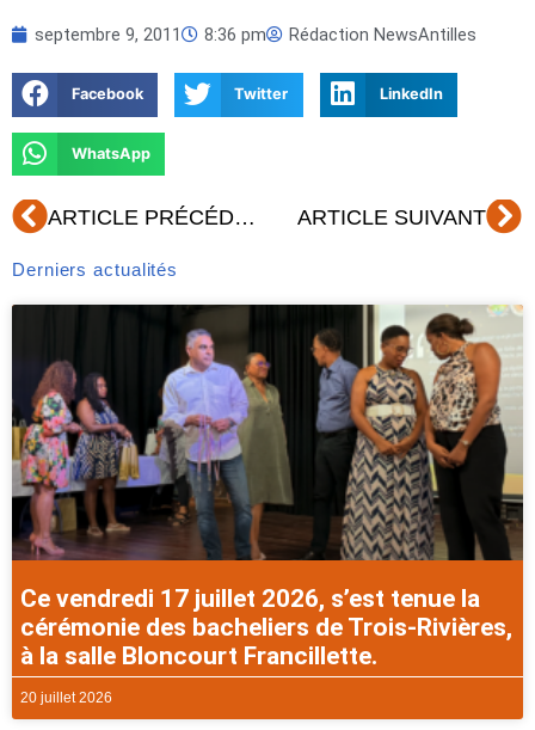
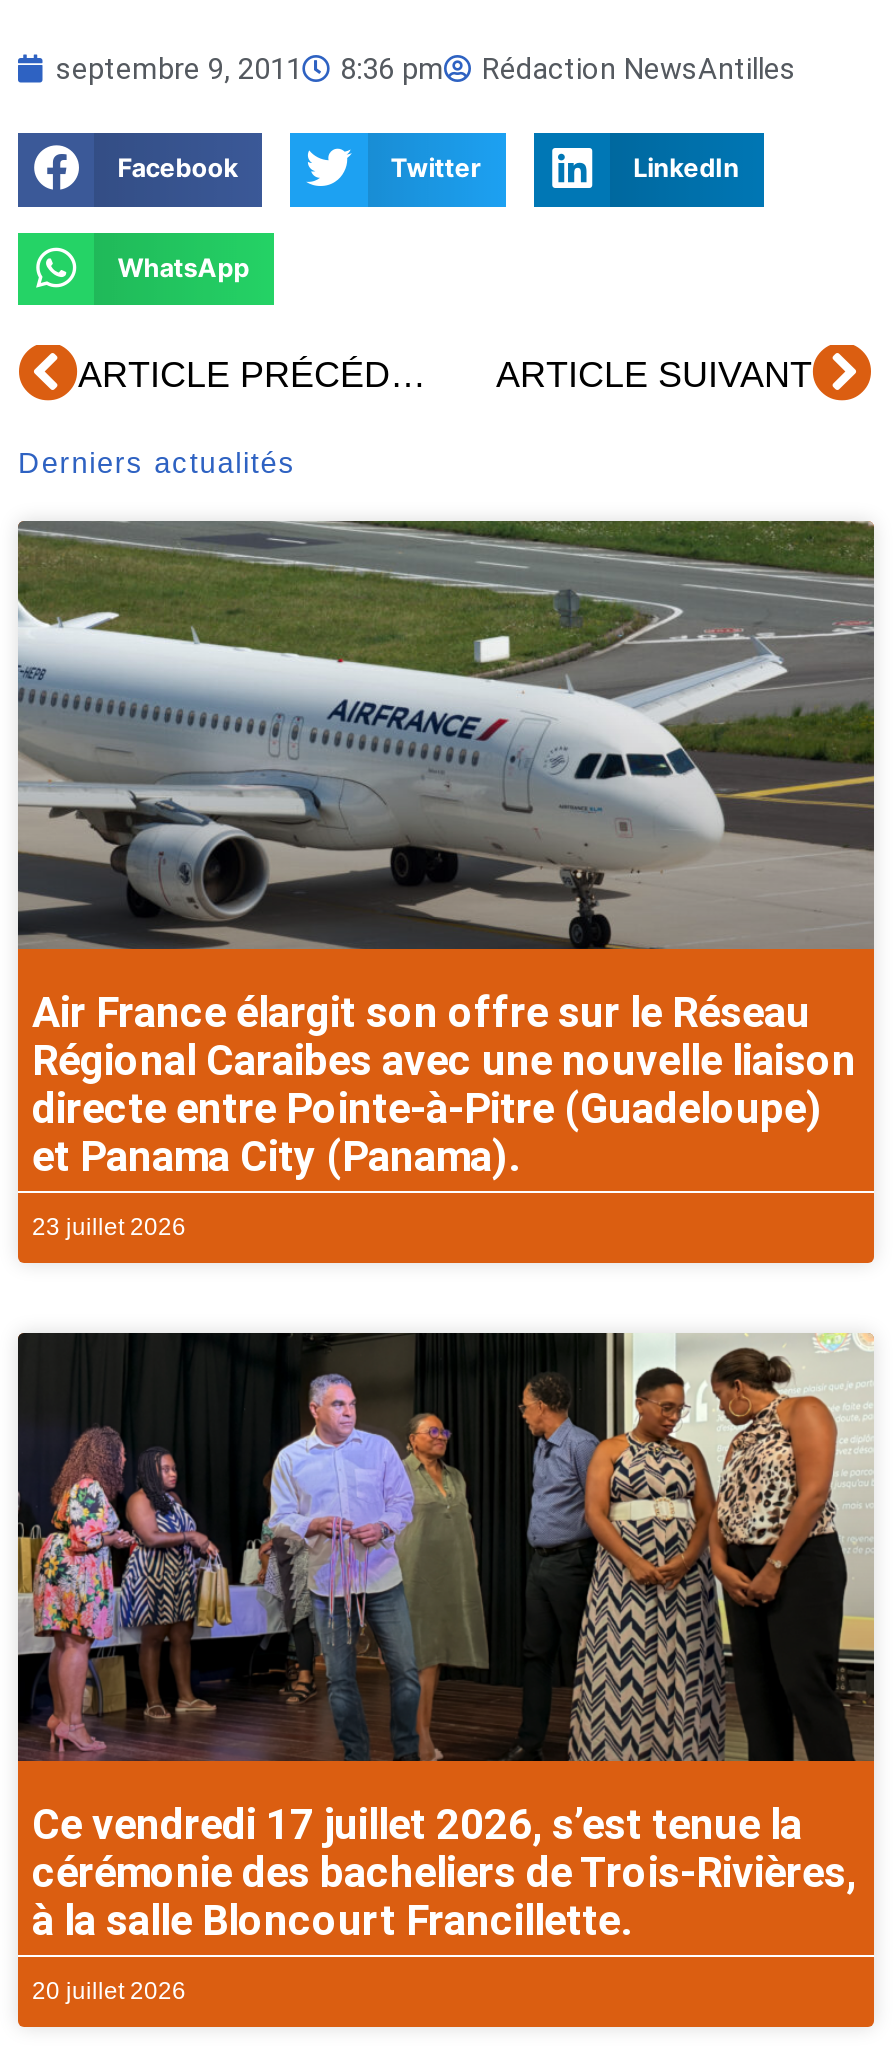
none -> [16,519,876,1241] [image] | Air France élargit son offre sur le Réseau | Régional Caraibes avec une nouvelle liaison | directe entre Pointe-à-Pitre (Guadeloupe) | et Panama City (Panama). | 23 juillet 2026

